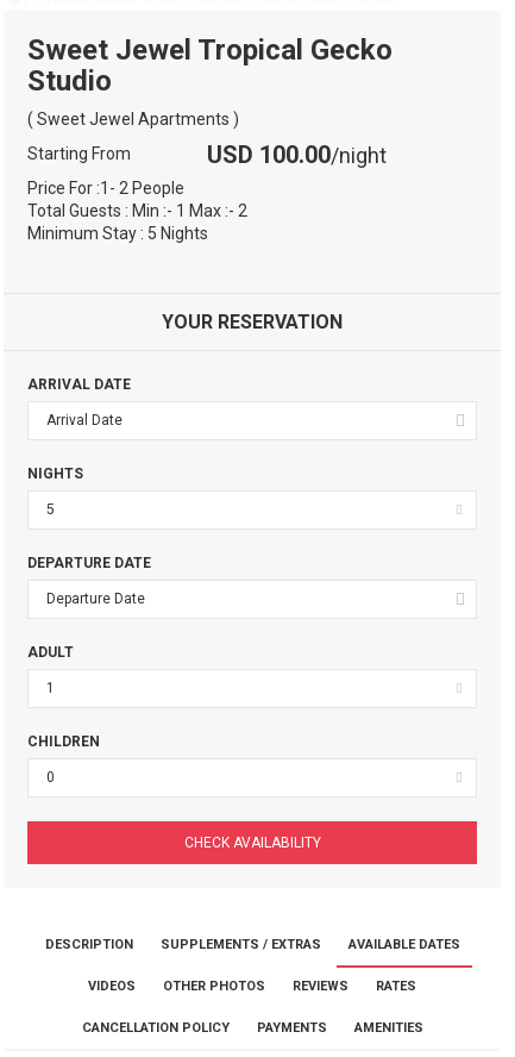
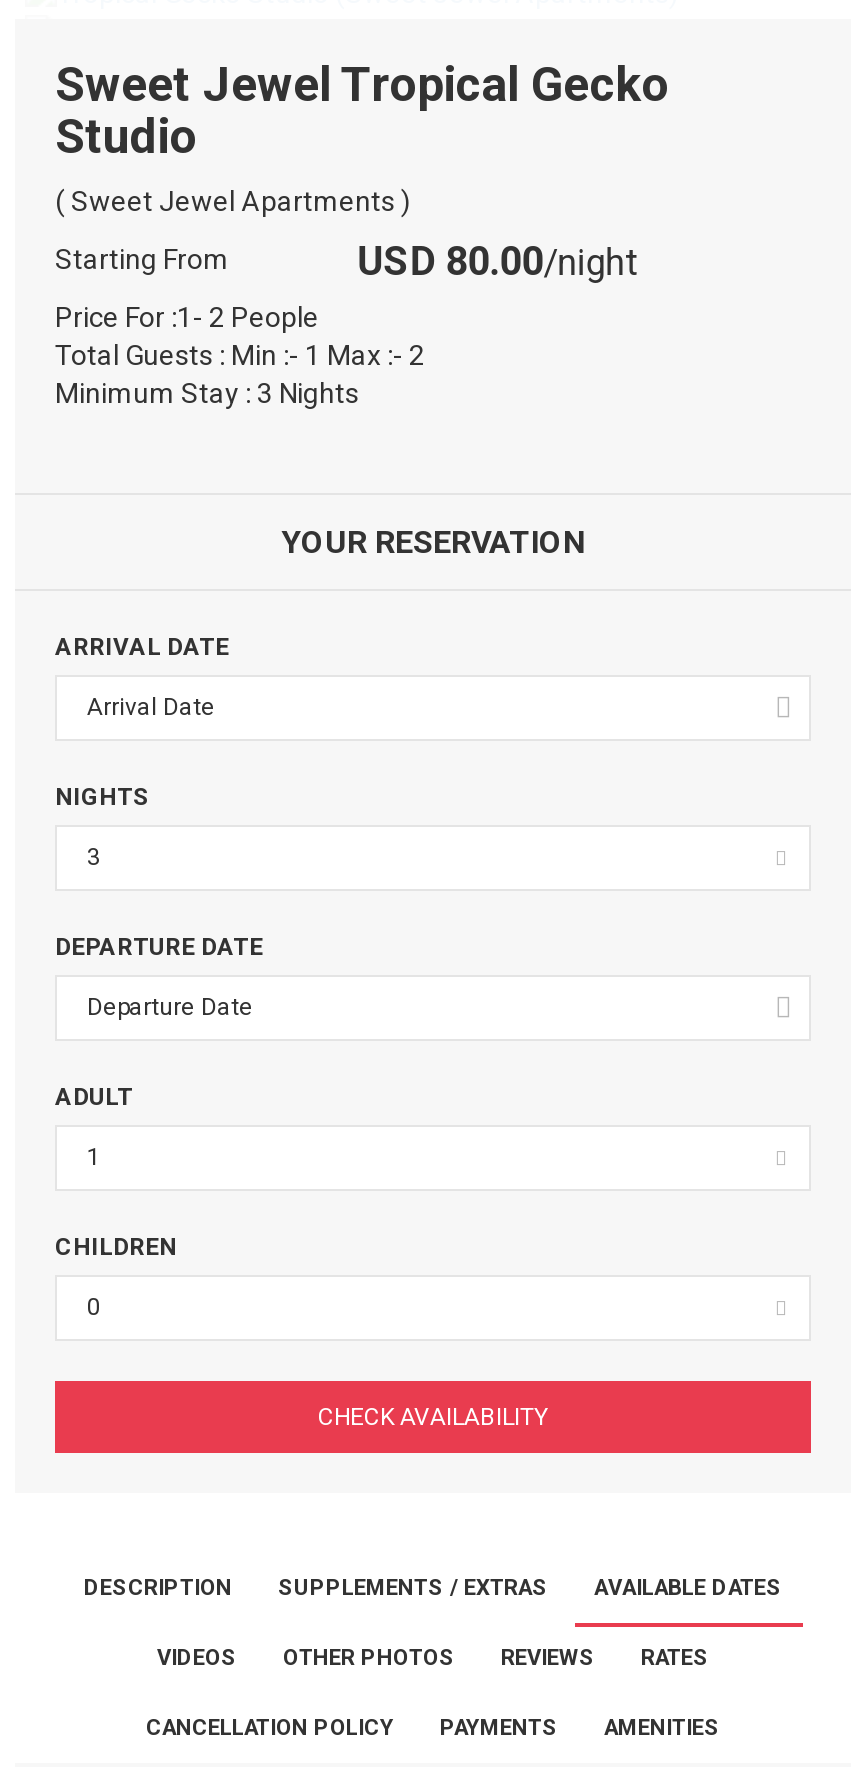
[207,141,387,169] USD 100.00/night -> [357,237,637,285] USD 80.00/night
[27,224,208,243] Minimum Stay : 5 Nights -> [55,377,359,409] Minimum Stay : 3 Nights

